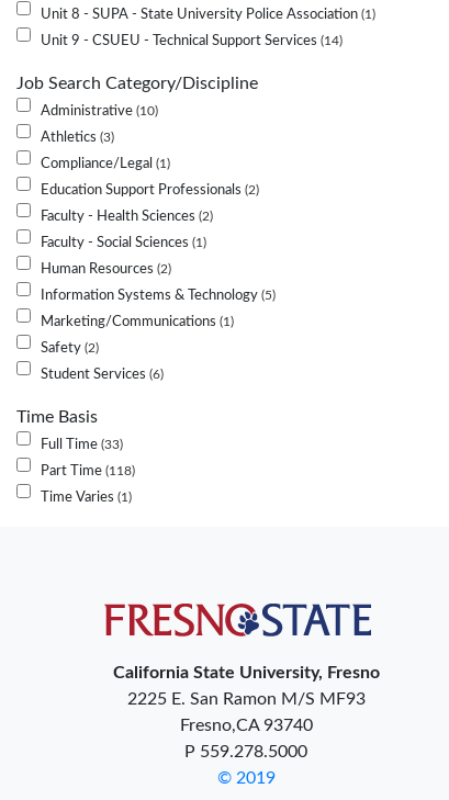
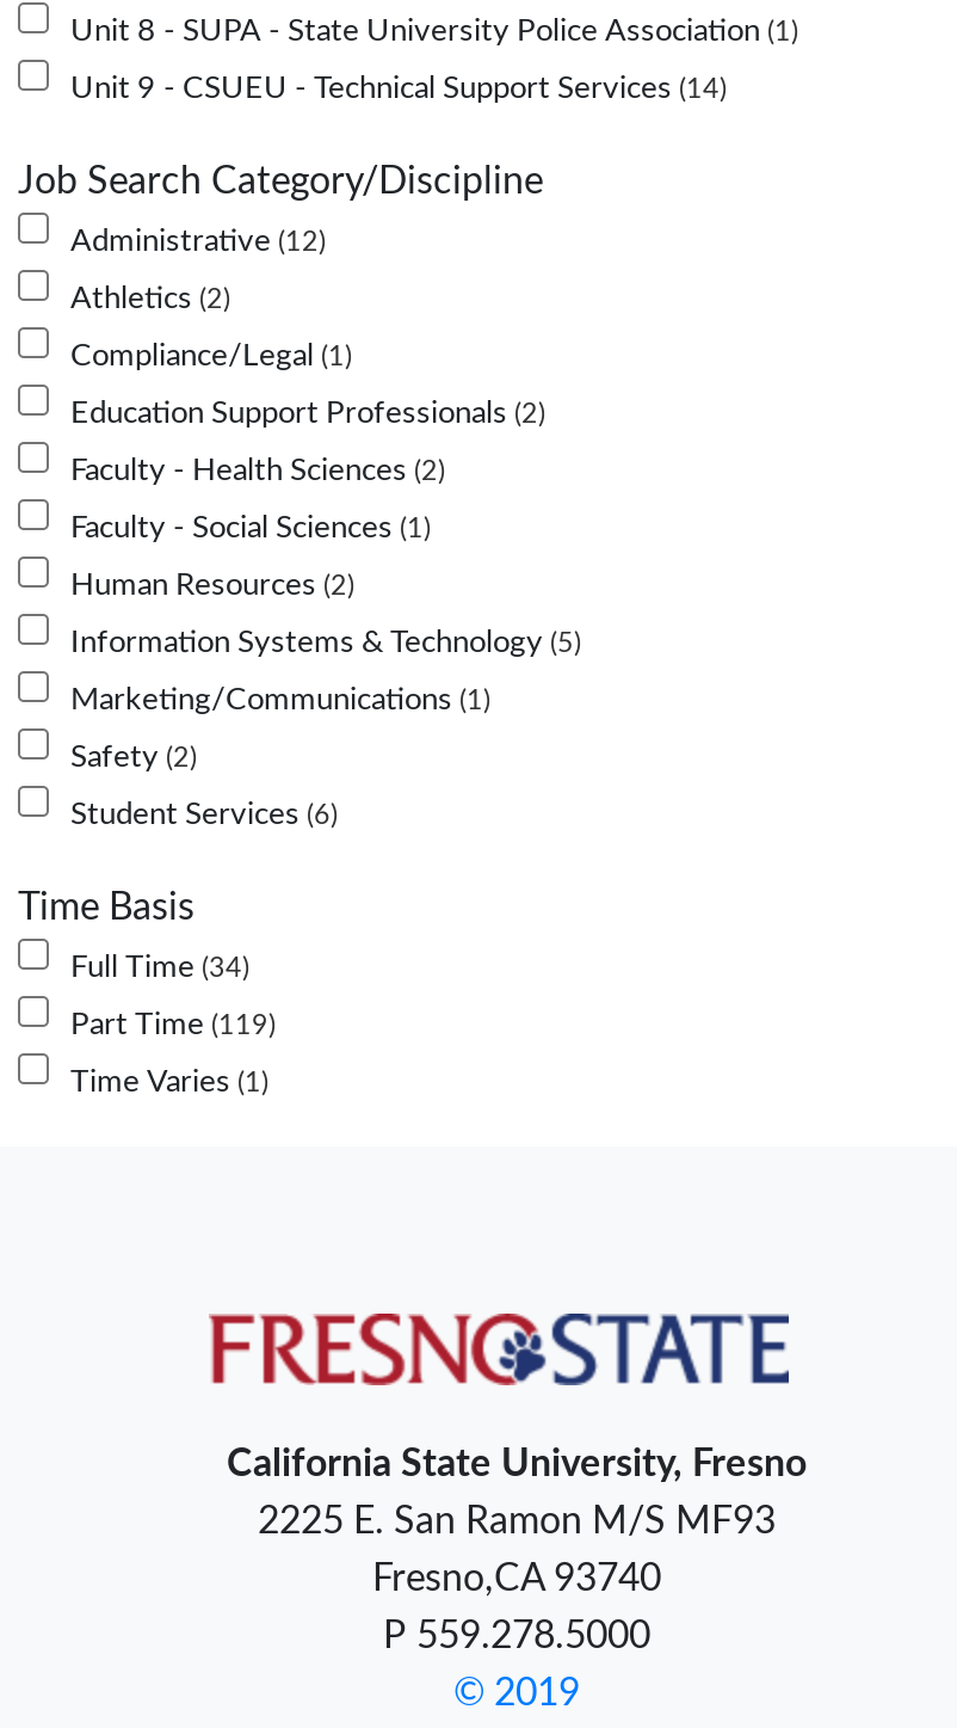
[41,105,155,119] Administrative 10 -> [70,228,319,259] Administrative 12
[41,131,111,145] Athletics 3 -> [70,285,223,316] Athletics 2
[41,438,120,453] Full Time 33 -> [70,954,242,985] Full Time 34
[41,465,132,479] Part Time 118 -> [70,1011,268,1042] Part Time 119

